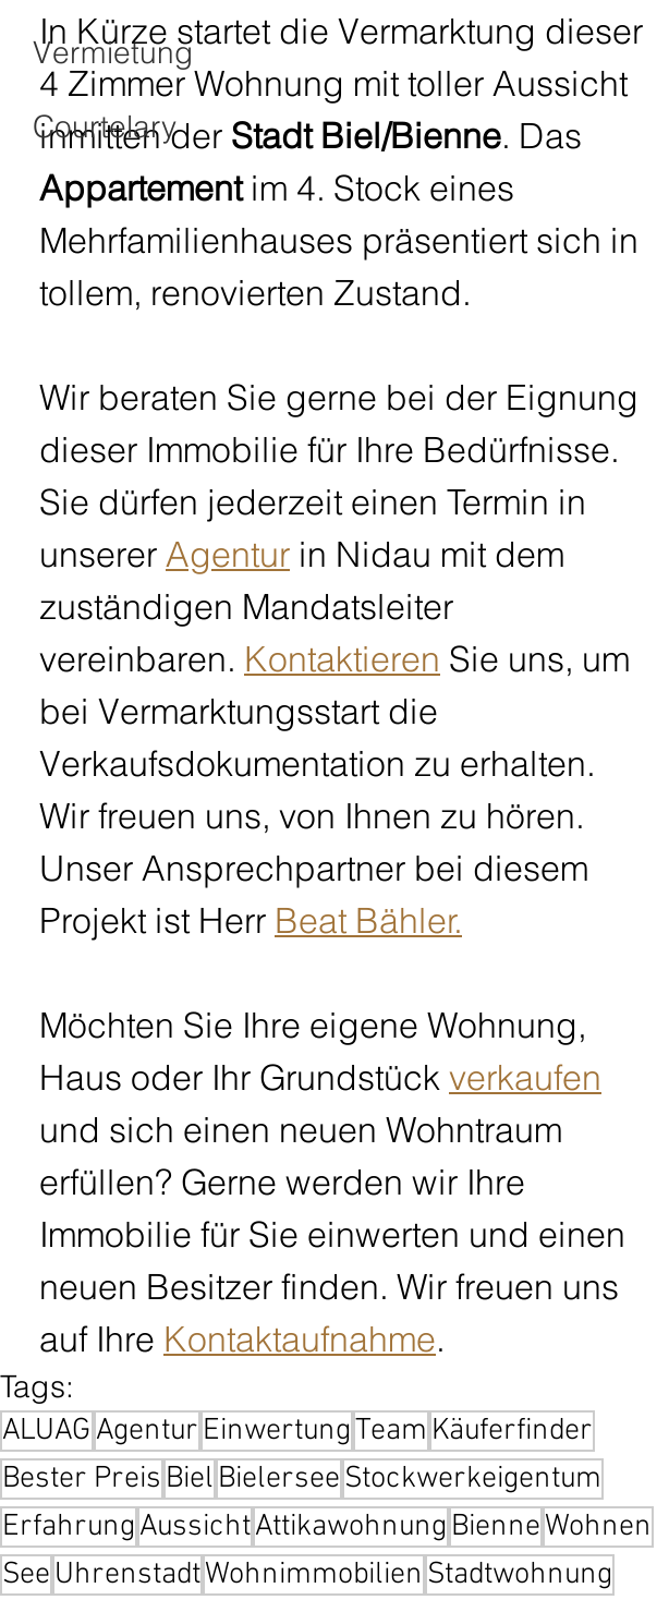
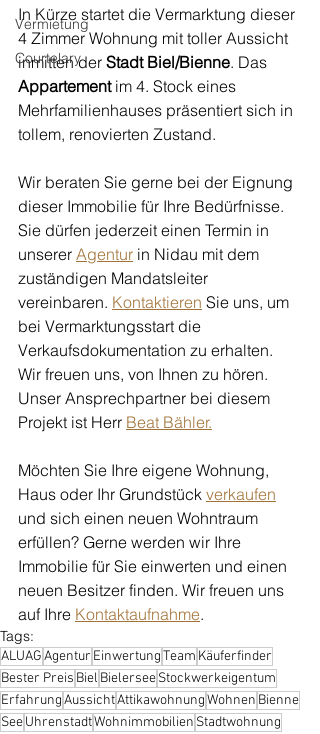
[2,1509,652,1546] Erfahrung Aussicht Attikawohnung Bienne Wohnen -> [1,692,299,709] Erfahrung Aussicht Attikawohnung Wohnen Bienne

